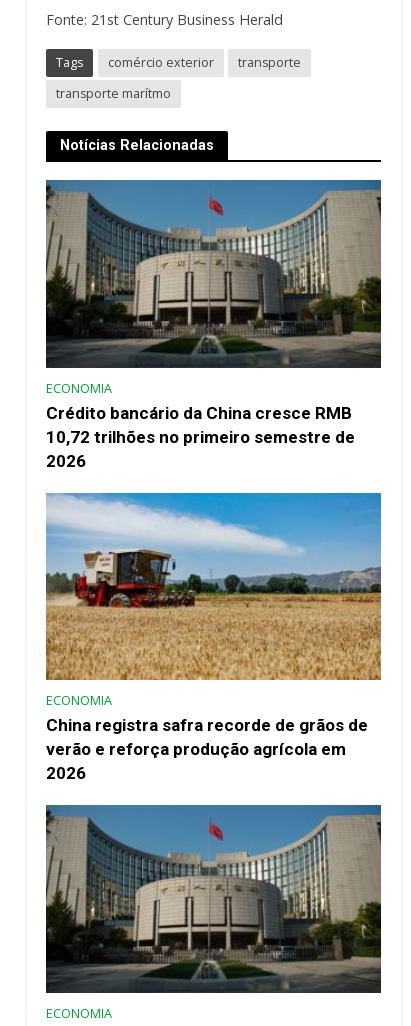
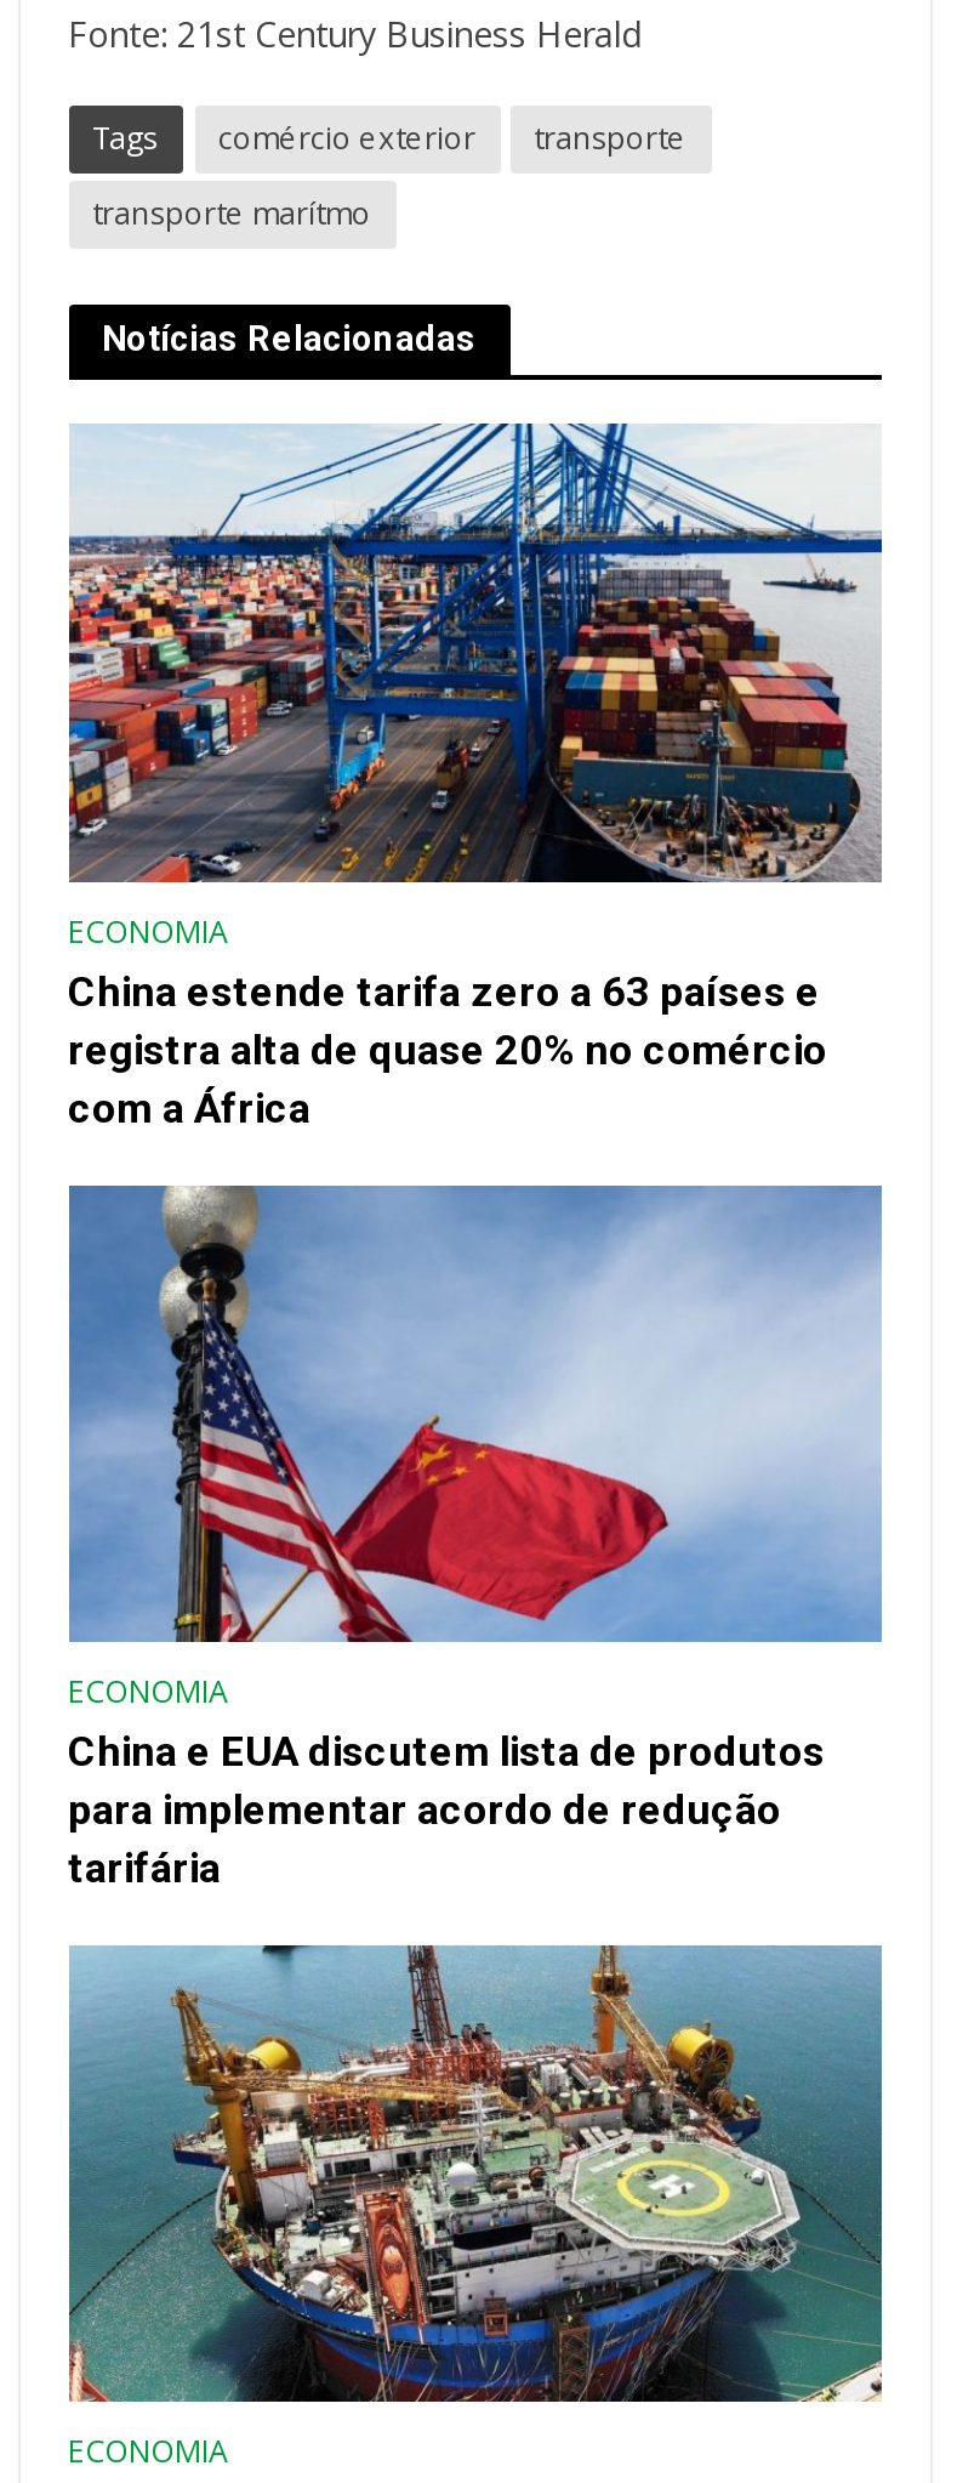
[45,179,382,471] [image] | Crédito bancário da China cresce RMB | 10,72 trilhões no primeiro semestre de | 2026 -> [67,424,884,1131] [image] | China estende tarifa zero a 63 países e | registra alta de quase 20% no comércio | com a África
[45,492,382,783] [image] | China registra safra recorde de grãos de | verão e reforça produção agrícola em | 2026 -> [67,1186,884,1892] [image] | China e EUA discutem lista de produtos | para implementar acordo de redução | tarifária
[45,805,382,994] [image] -> [67,1945,884,2404] [image]

